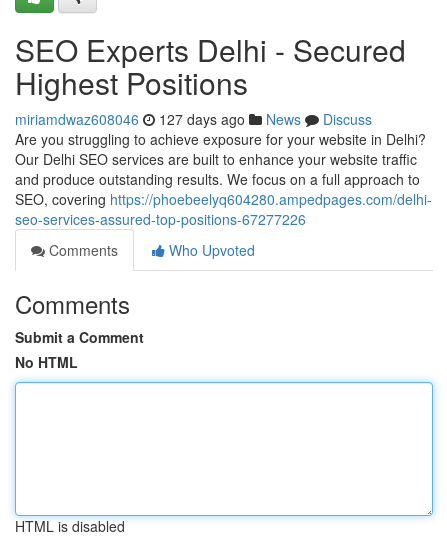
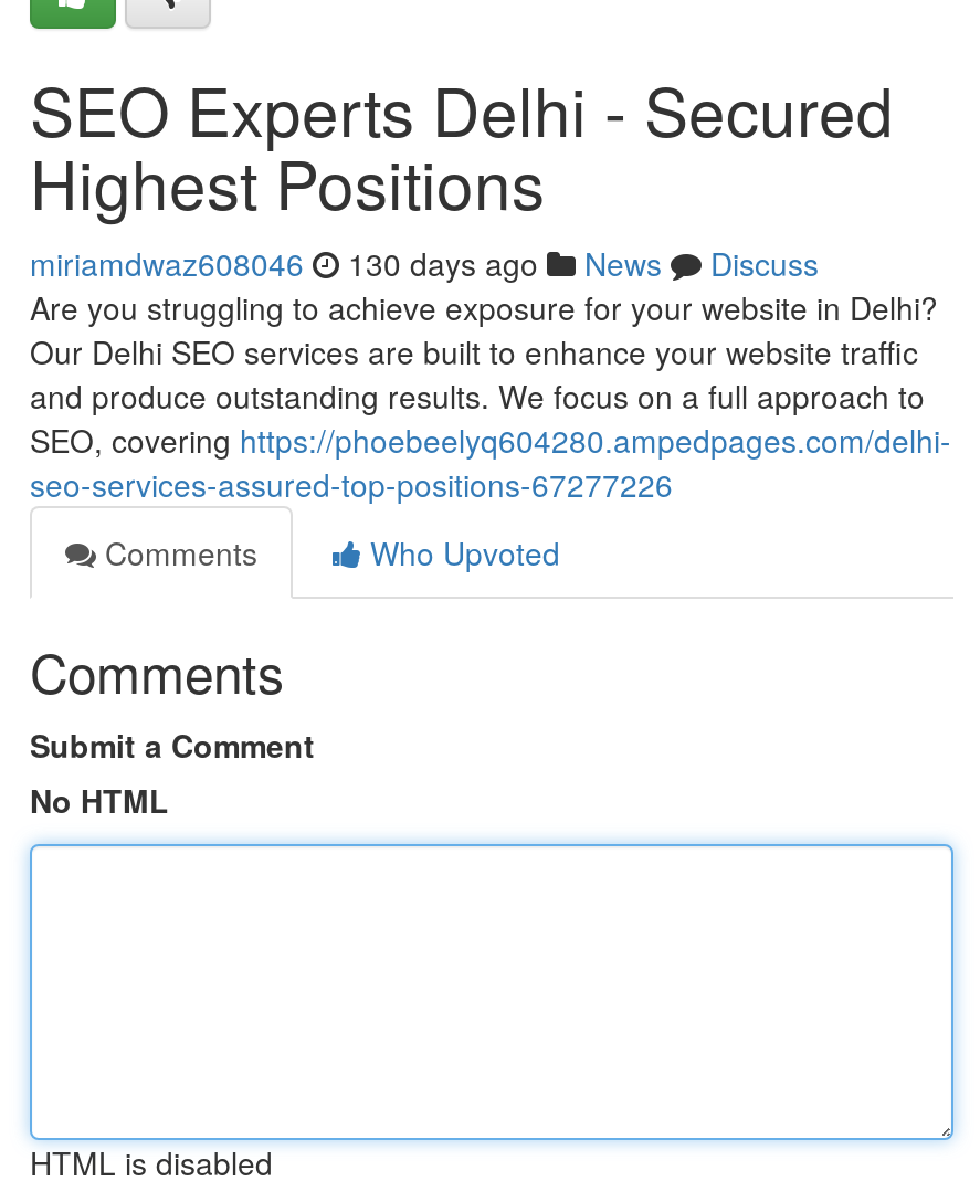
[15,109,372,129] miriamdwaz608046 127 days ago News Discuss -> [30,241,819,285] miriamdwaz608046 130 days ago News Discuss

